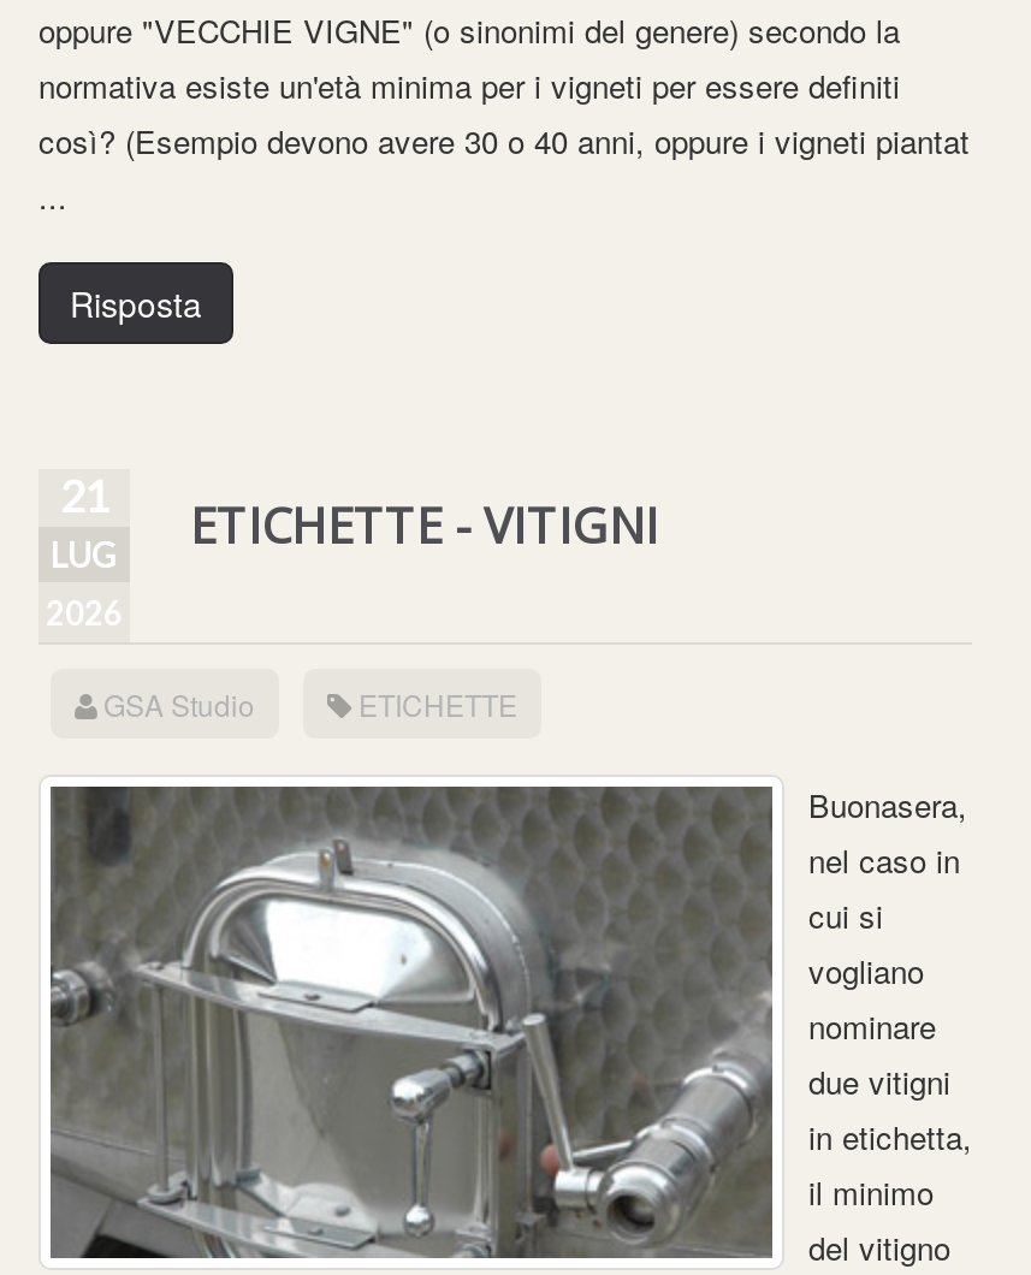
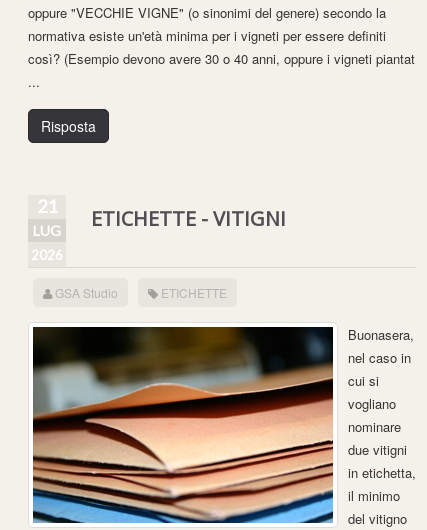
[48,784,775,1261] [image] -> [32,326,334,524] [image]

